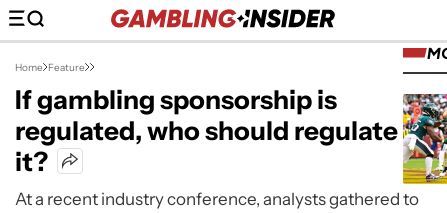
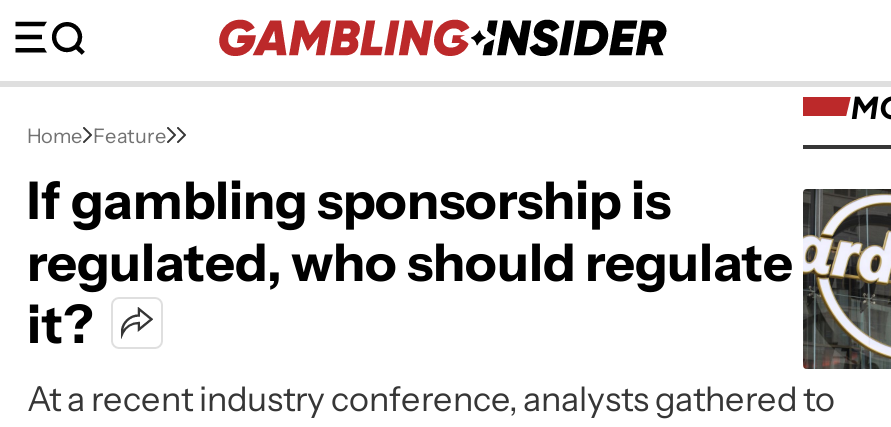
[402,93,444,185] [image] -> [801,187,885,371] [image]

